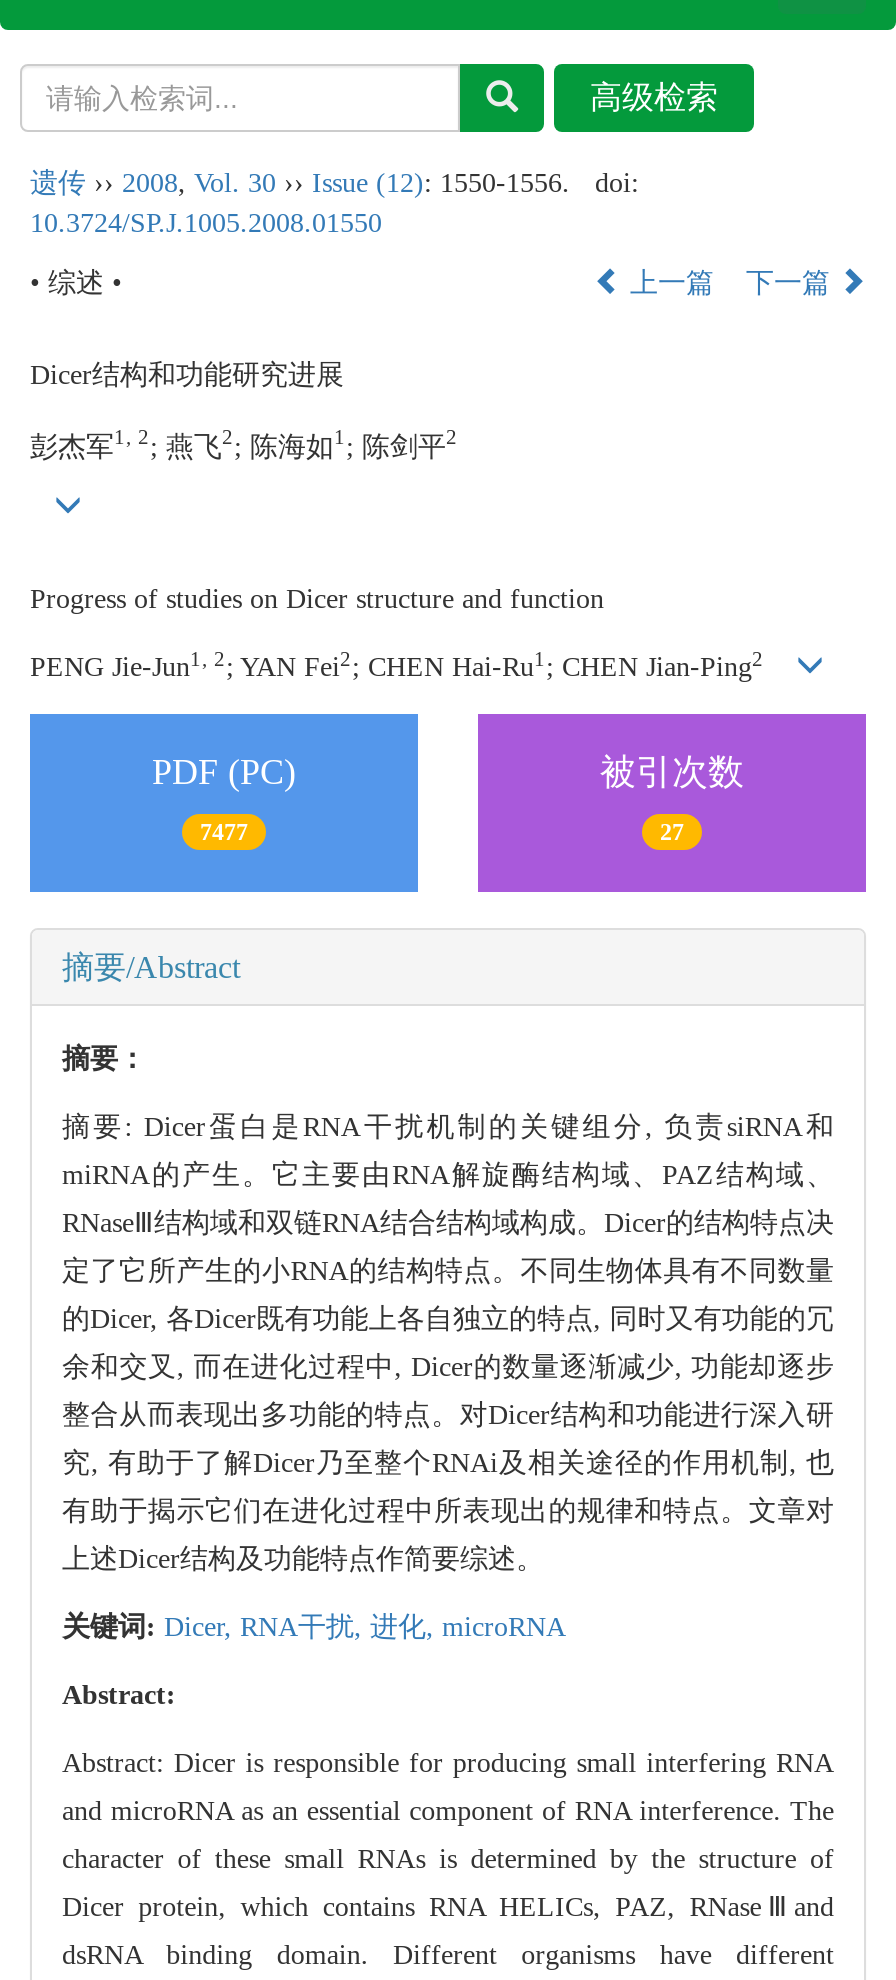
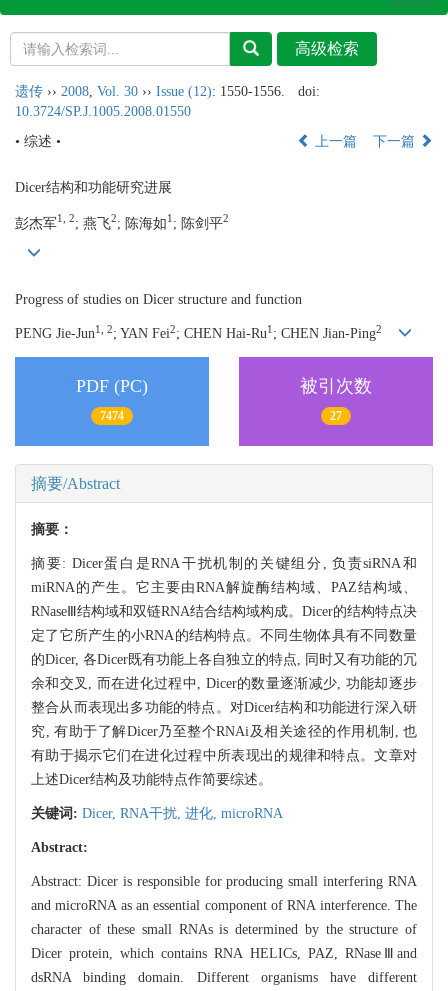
[200,819,248,847] 7477 -> [100,409,124,423] 7474

